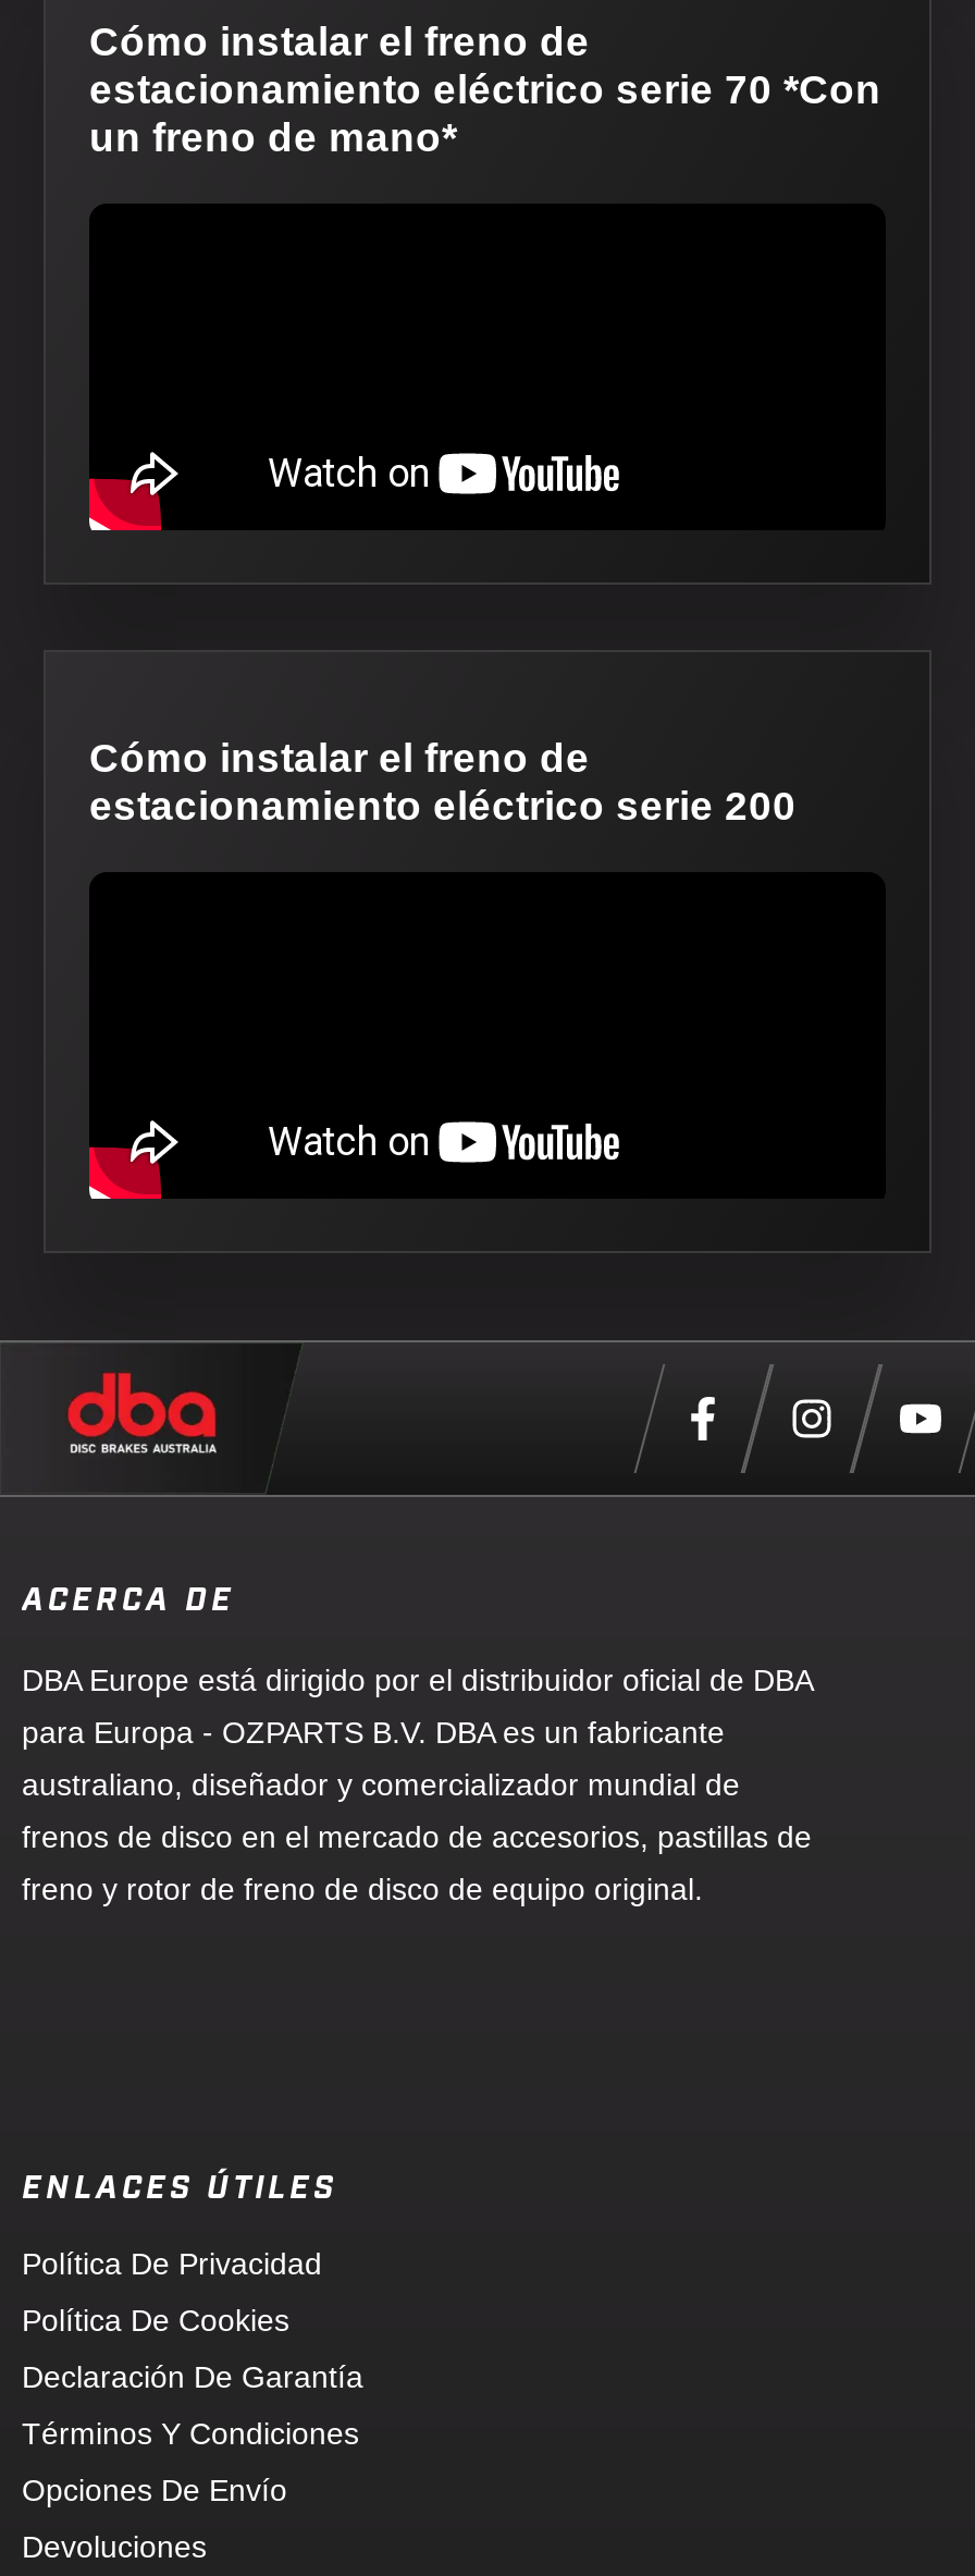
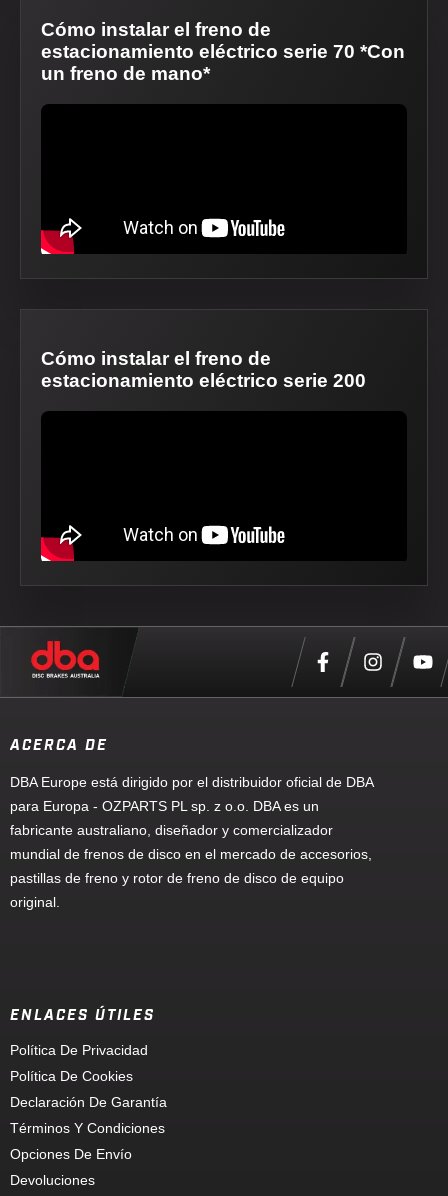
[22,1715,812,1907] para Europa - OZPARTS B.V. DBA es un fabricante | australiano, diseñador y comercializador mundial de | frenos de disco en el mercado de accesorios, pastillas de | freno y rotor de freno de disco de equipo original. -> [10,798,372,910] para Europa - OZPARTS PL sp. z o.o. DBA es un | fabricante australiano, diseñador y comercializador | mundial de frenos de disco en el mercado de accesorios, | pastillas de freno y rotor de freno de disco de equipo | original.

